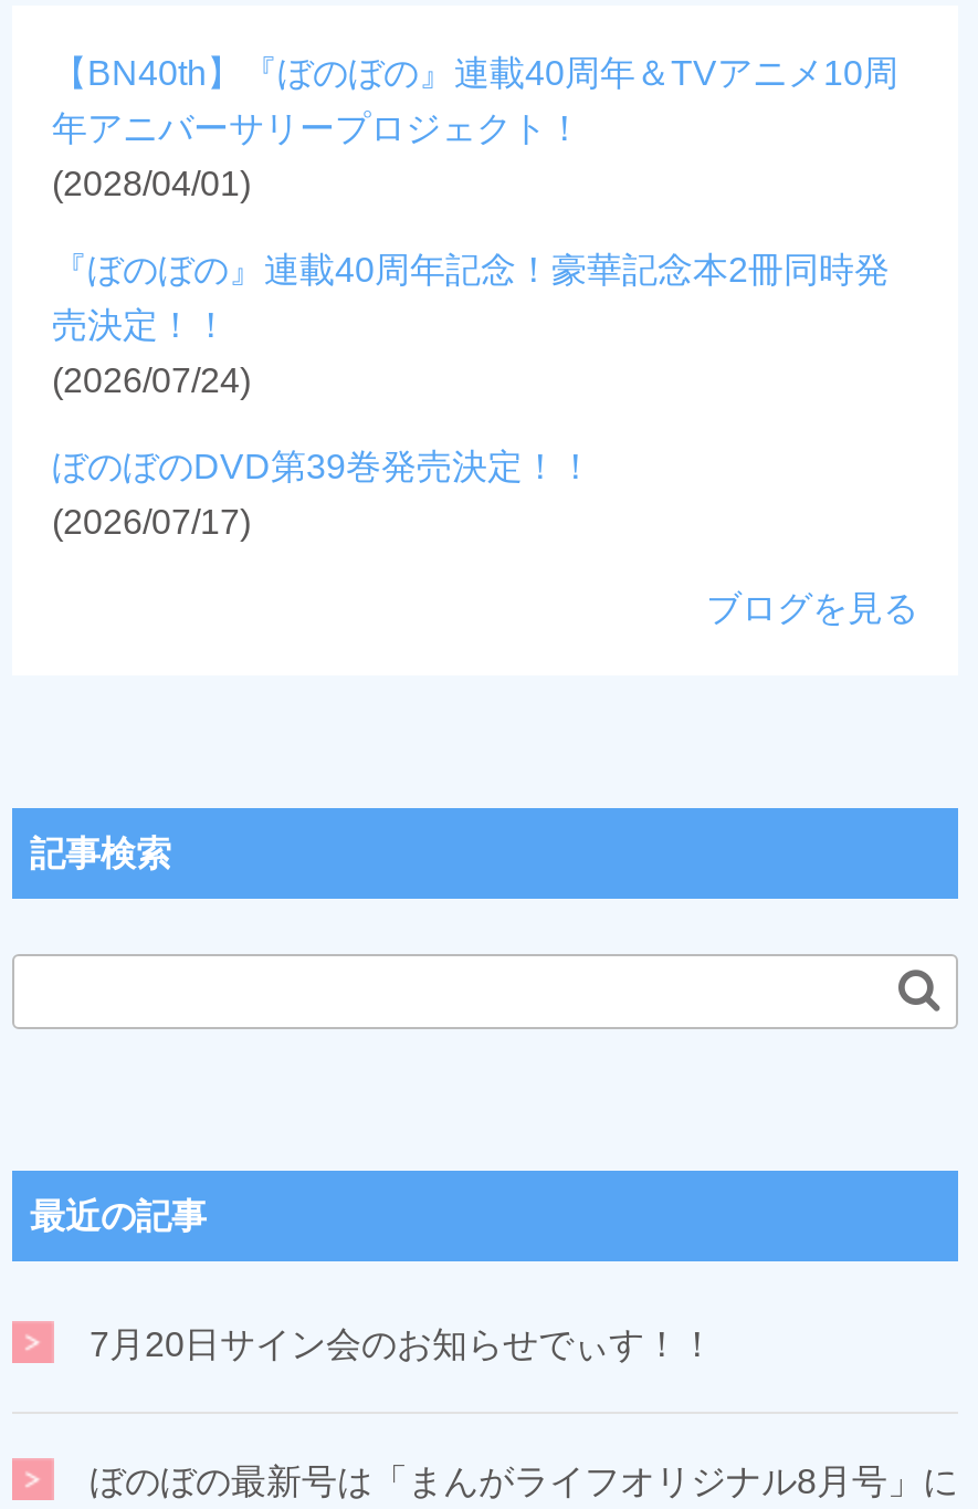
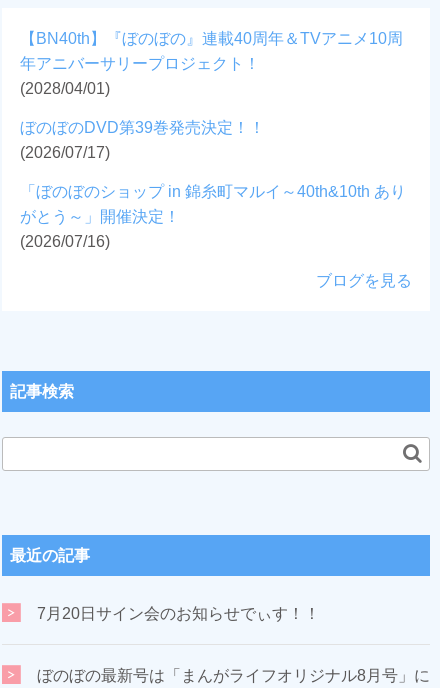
[52,251,890,399] 『ぼのぼの』連載40周年記念！豪華記念本2冊同時発 | 売決定！！ | (2026/07/24) -> none
moved [52,448,593,541] -> [20,119,265,161]: ぼのぼのDVD第39巻発売決定！！ | (2026/07/17)
none -> [20,183,406,250] 「ぼのぼのショップ in 錦糸町マルイ～40th&10th あり | がとう～」開催決定！ | (2026/07/16)

